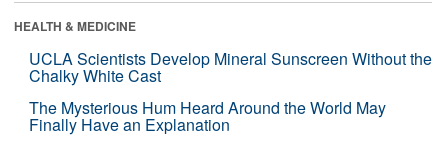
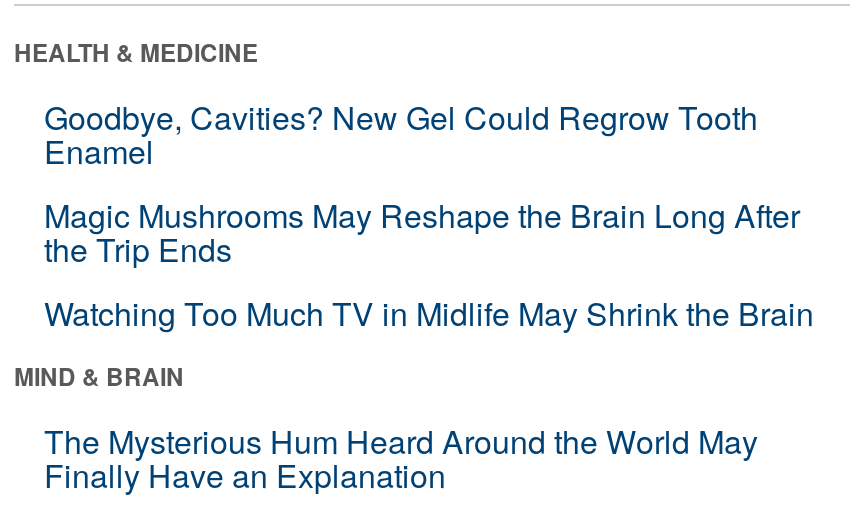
[29,47,432,87] UCLA Scientists Develop Mineral Sunscreen Without the | Chalky White Cast -> [14,94,814,394] Goodbye, Cavities? New Gel Could Regrow Tooth | Enamel | Magic Mushrooms May Reshape the Brain Long After | the Trip Ends | Watching Too Much TV in Midlife May Shrink the Brain | MIND & BRAIN

